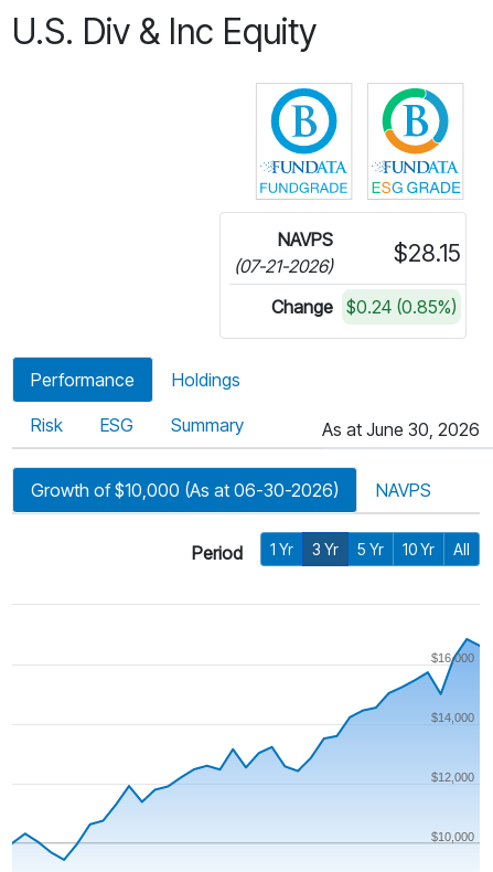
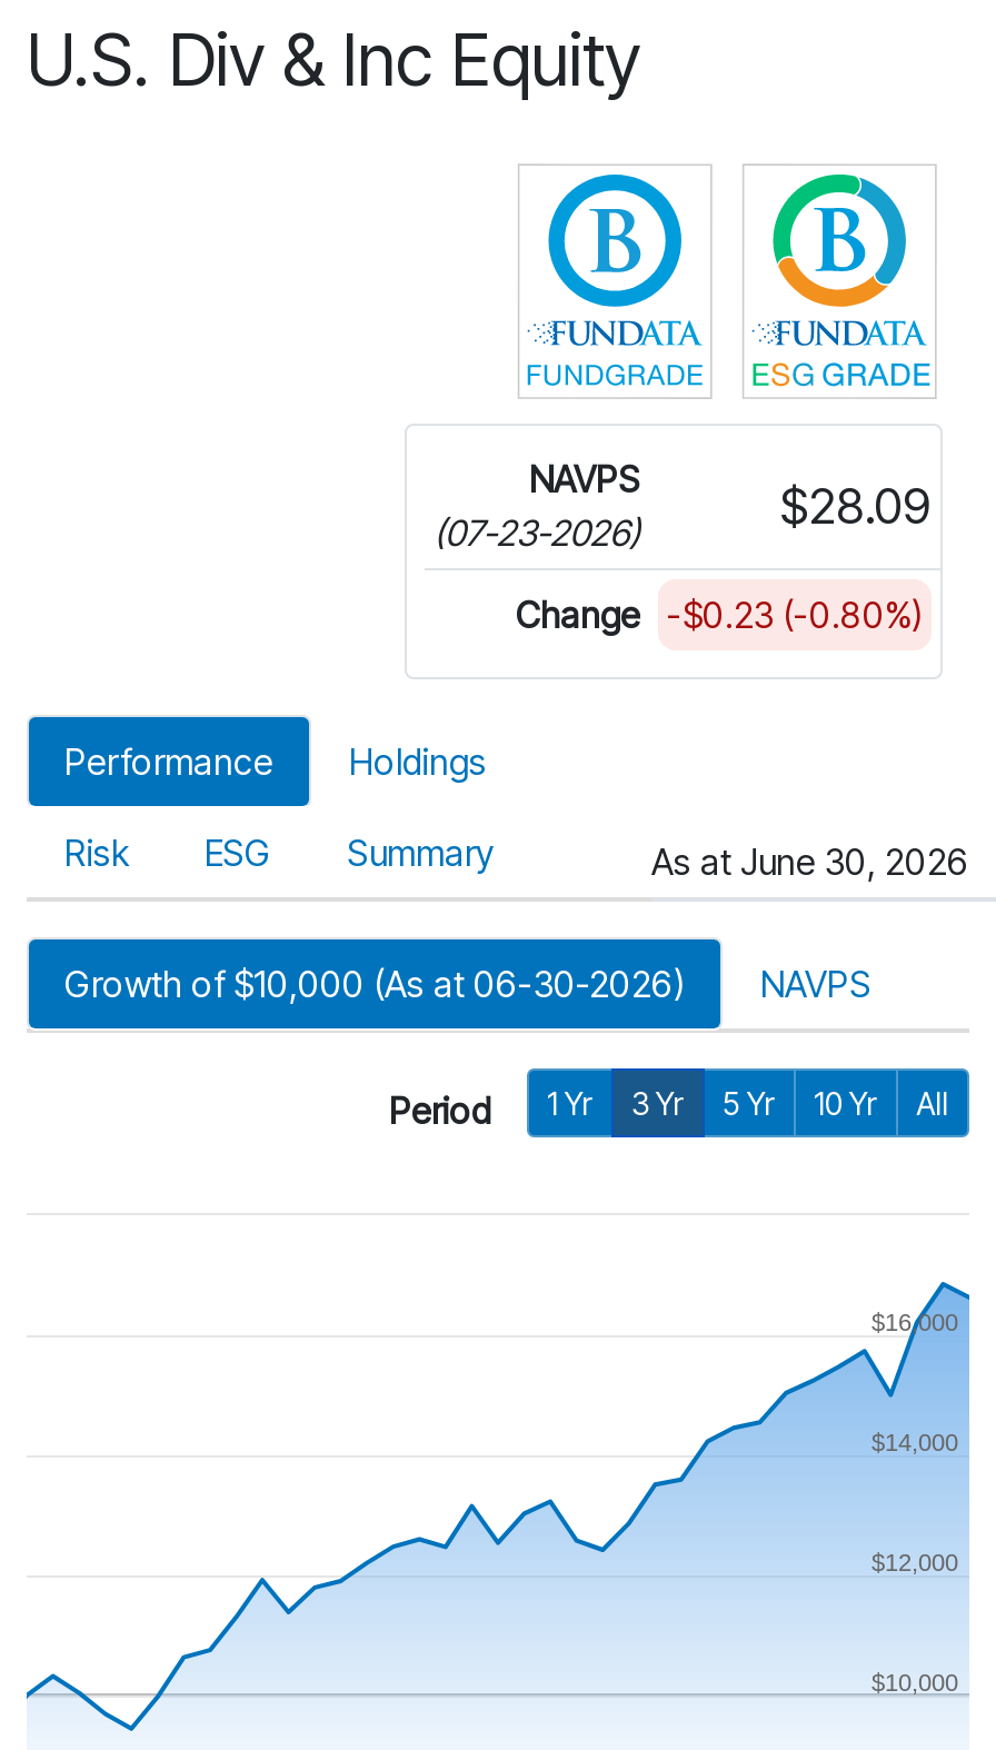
[394,238,461,267] $28.15 -> [780,477,932,535] $28.09
[234,255,333,277] (07-21-2026) -> [434,510,640,555] (07-23-2026)
[271,296,457,318] Change $0.24 (0.85%) -> [516,592,923,637] Change -$0.23 (-0.80%)

